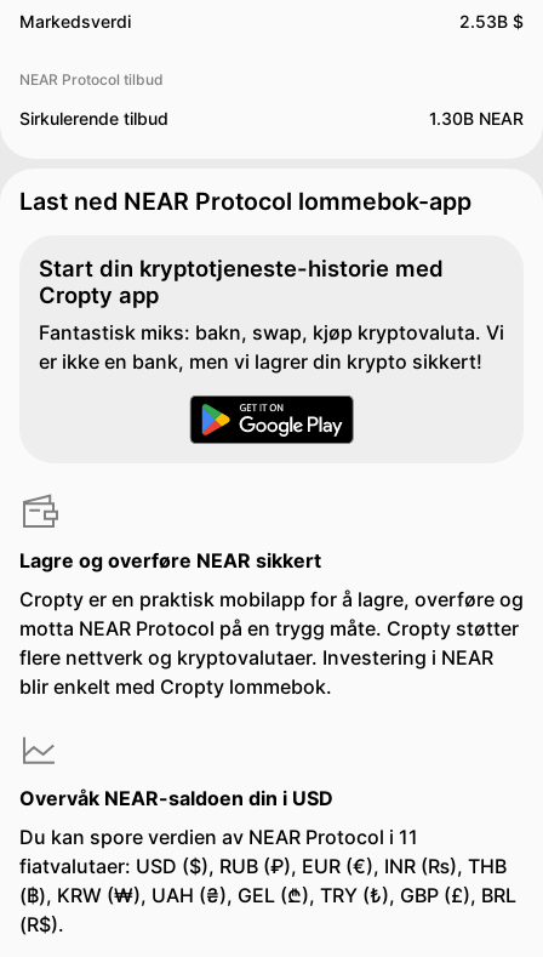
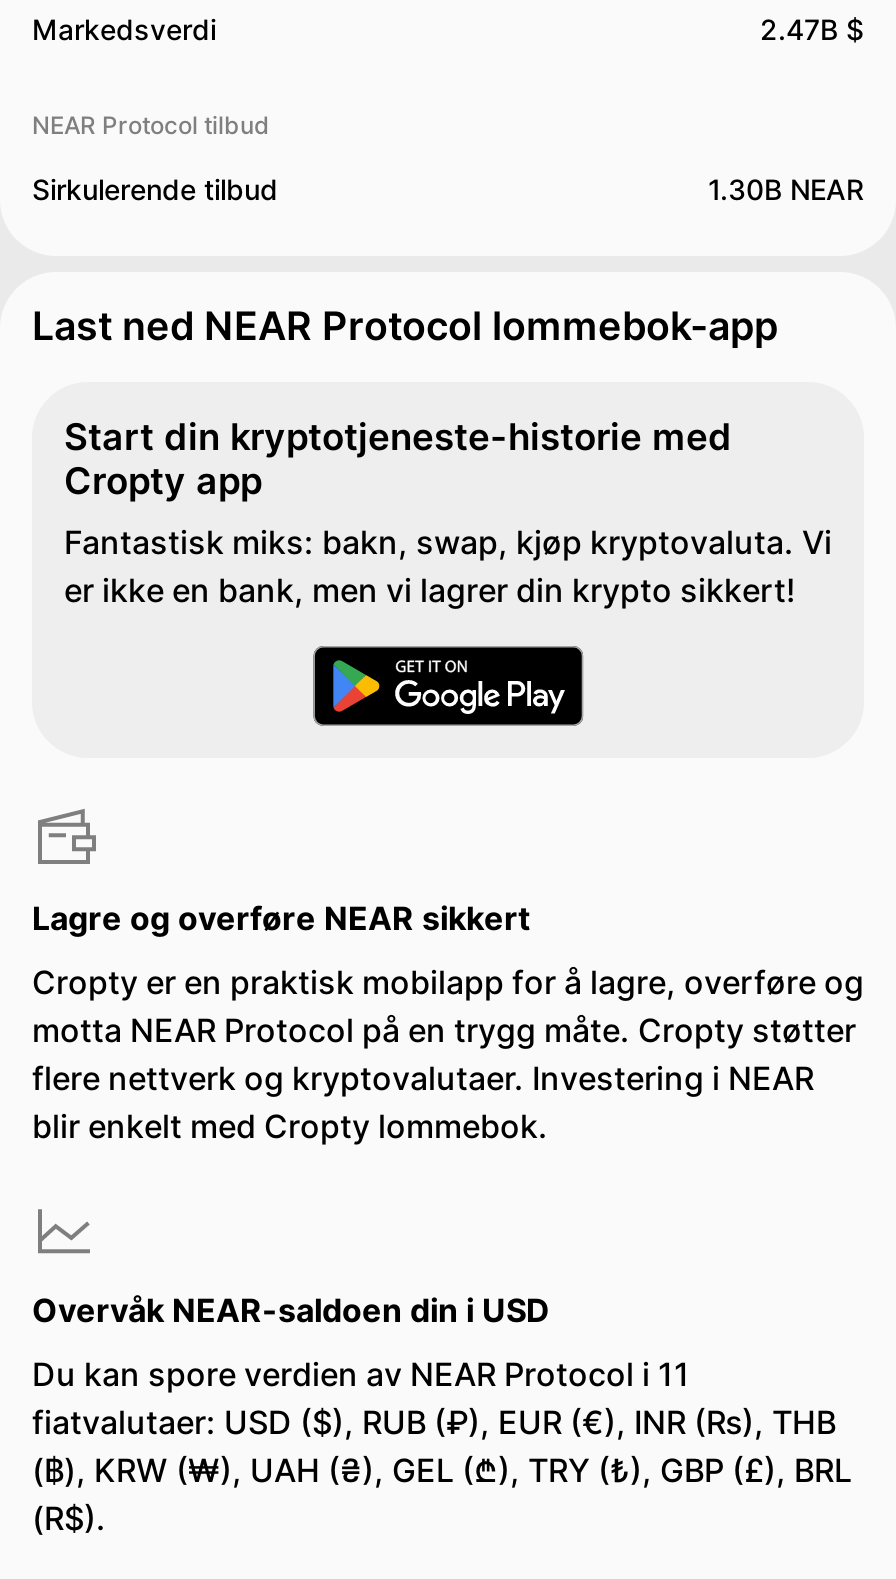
[459,11,524,32] 2.53B $ -> [760,12,864,46] 2.47B $

